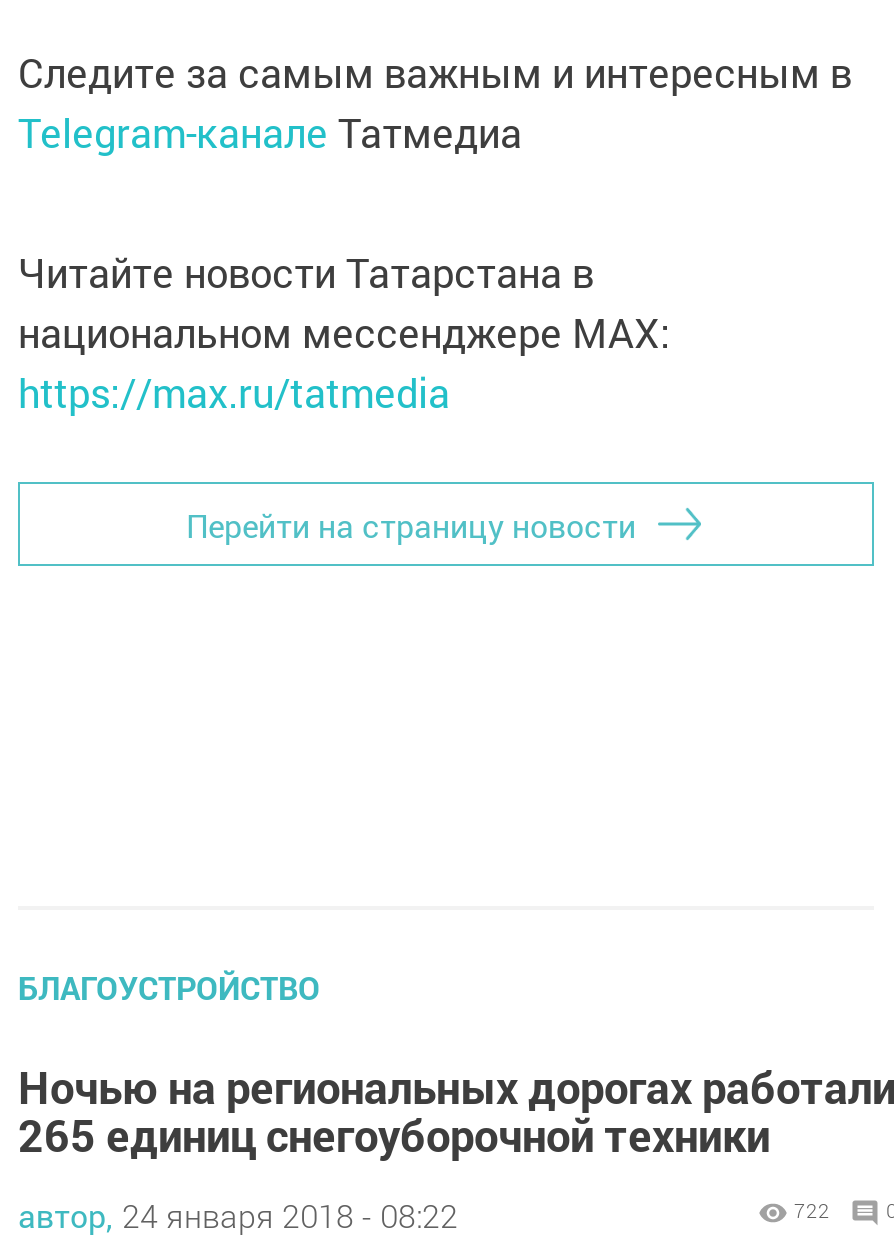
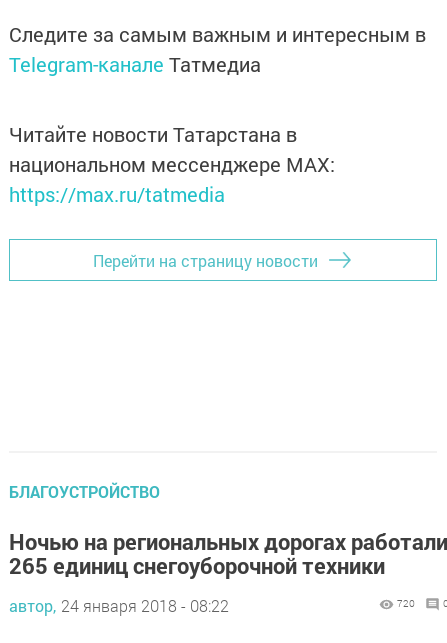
[794,1198,830,1224] 722 -> [397,597,415,610] 720

